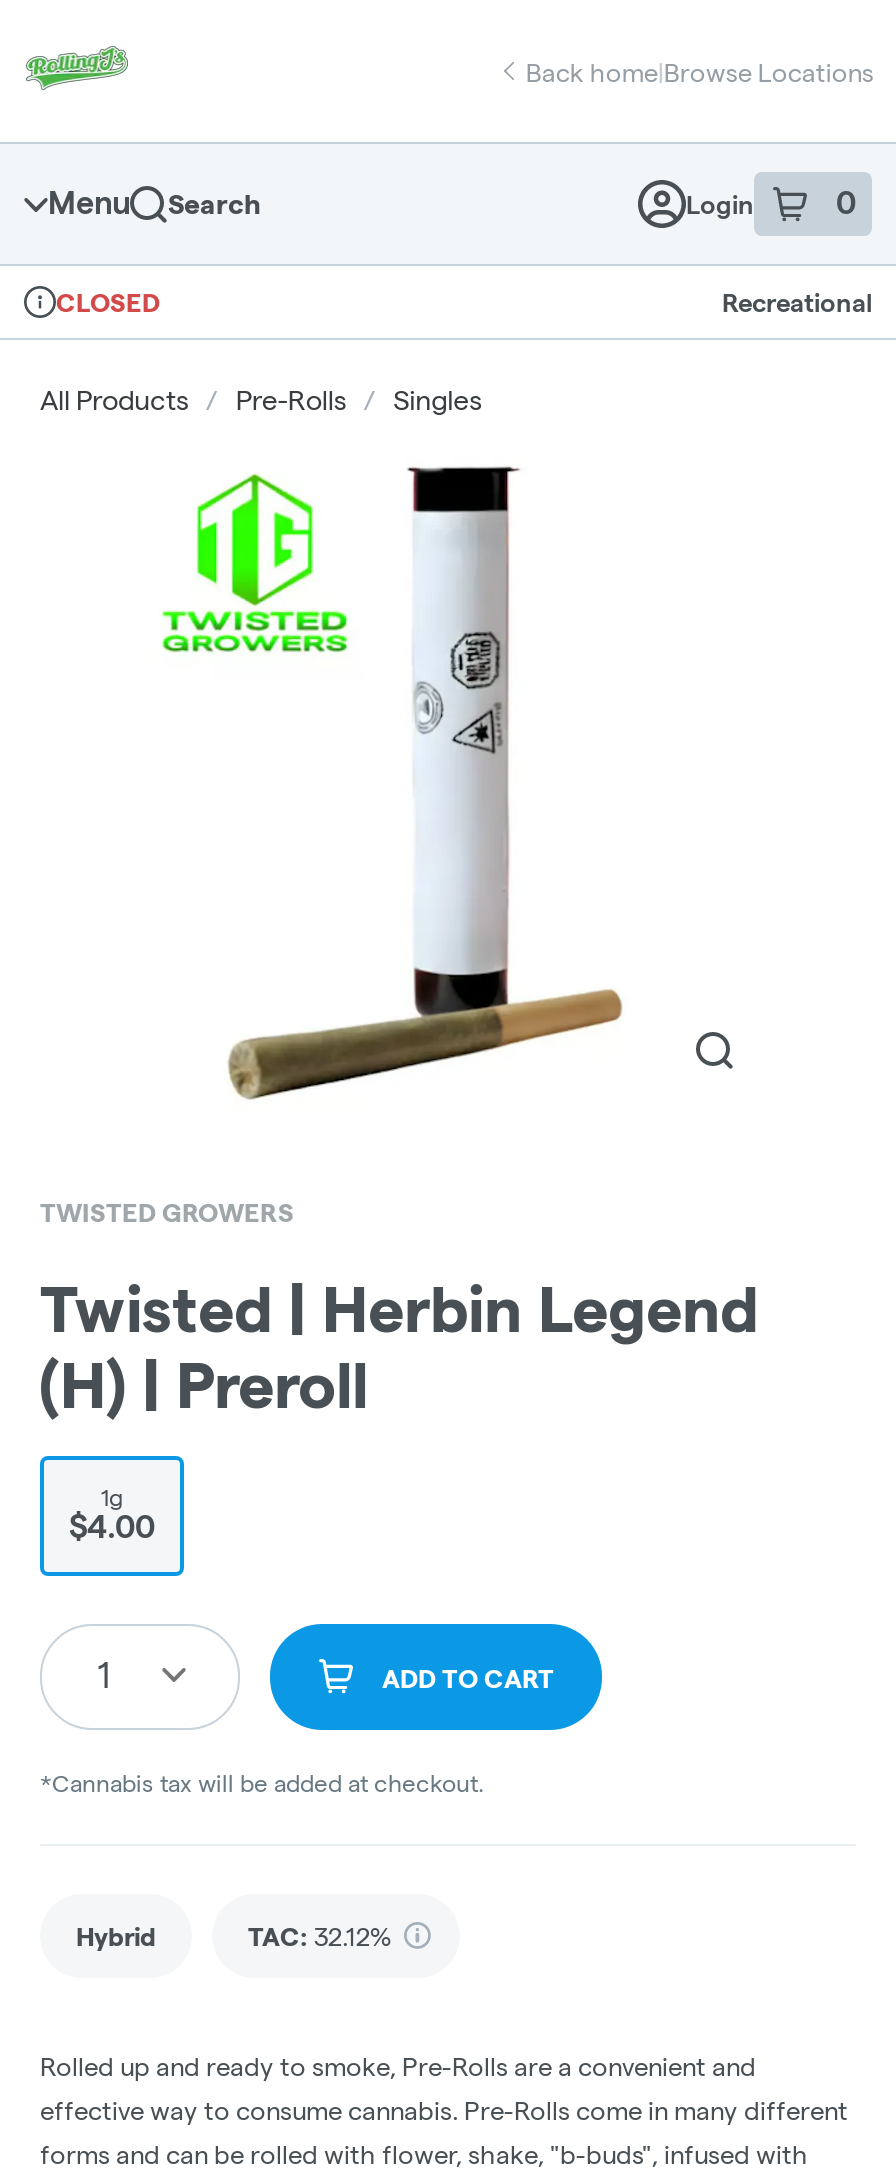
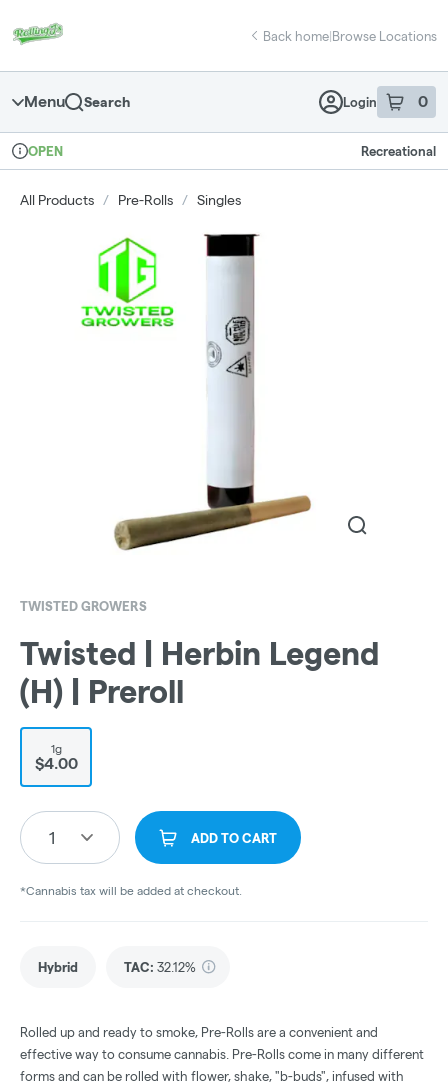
[56,288,160,316] CLOSED -> [28,144,63,158] OPEN

